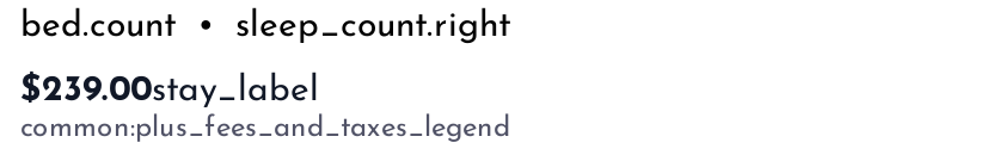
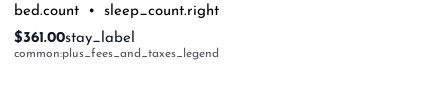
[20,74,319,110] $239.00stay_label -> [14,31,135,46] $361.00stay_label

